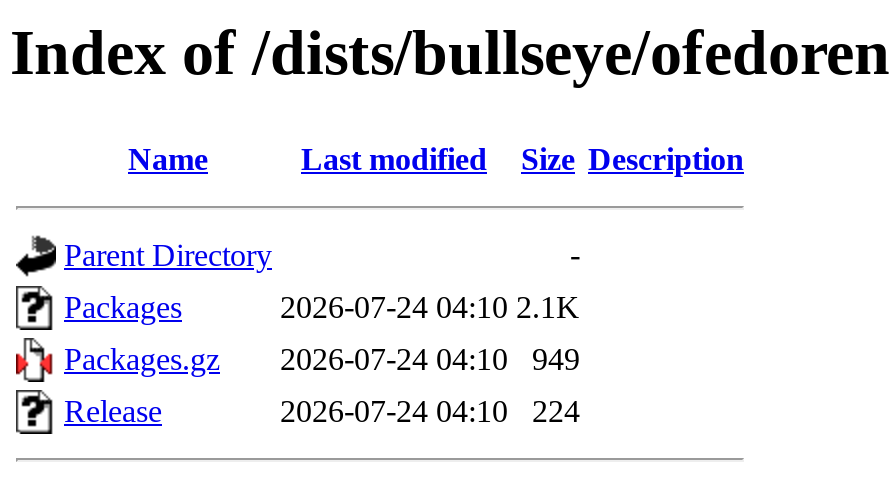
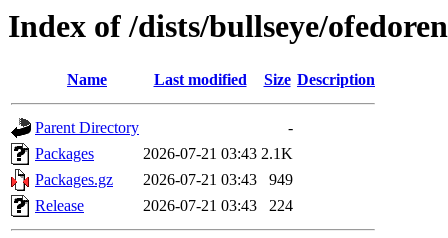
[280,291,580,325] 2026-07-24 04:10 2.1K -> [143,145,293,162] 2026-07-21 03:43 2.1K
[64,343,580,377] Packages.gz 2026-07-24 04:10 949 -> [35,171,293,188] Packages.gz 2026-07-21 03:43 949
[280,395,580,429] 2026-07-24 04:10 224 -> [143,197,293,214] 2026-07-21 03:43 224

